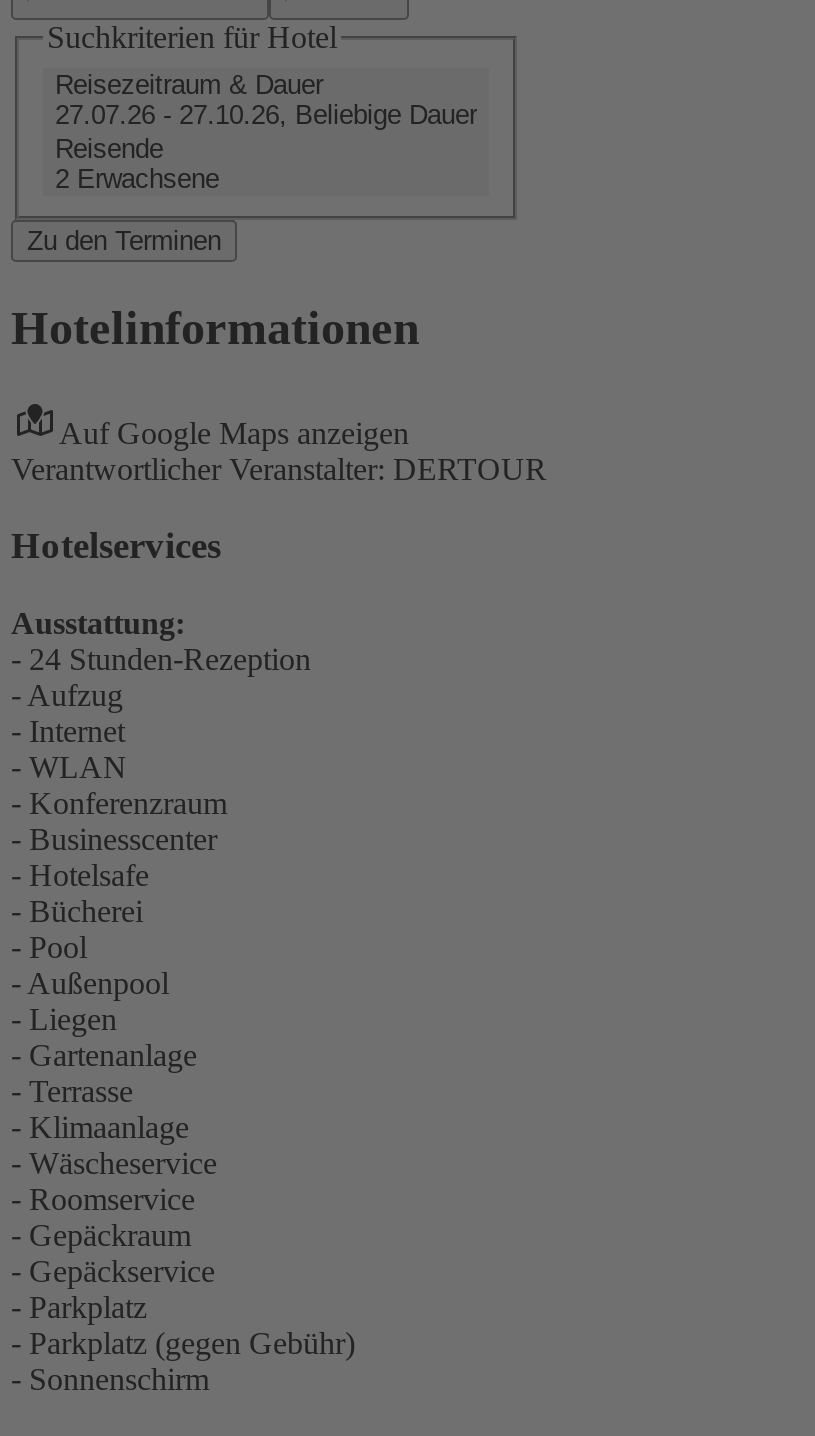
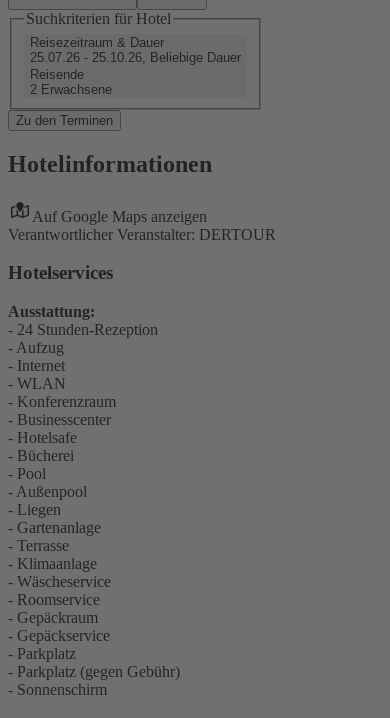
[55,100,477,130] 27.07.26 - 27.10.26, Beliebige Dauer -> [30,50,241,65] 25.07.26 - 25.10.26, Beliebige Dauer

